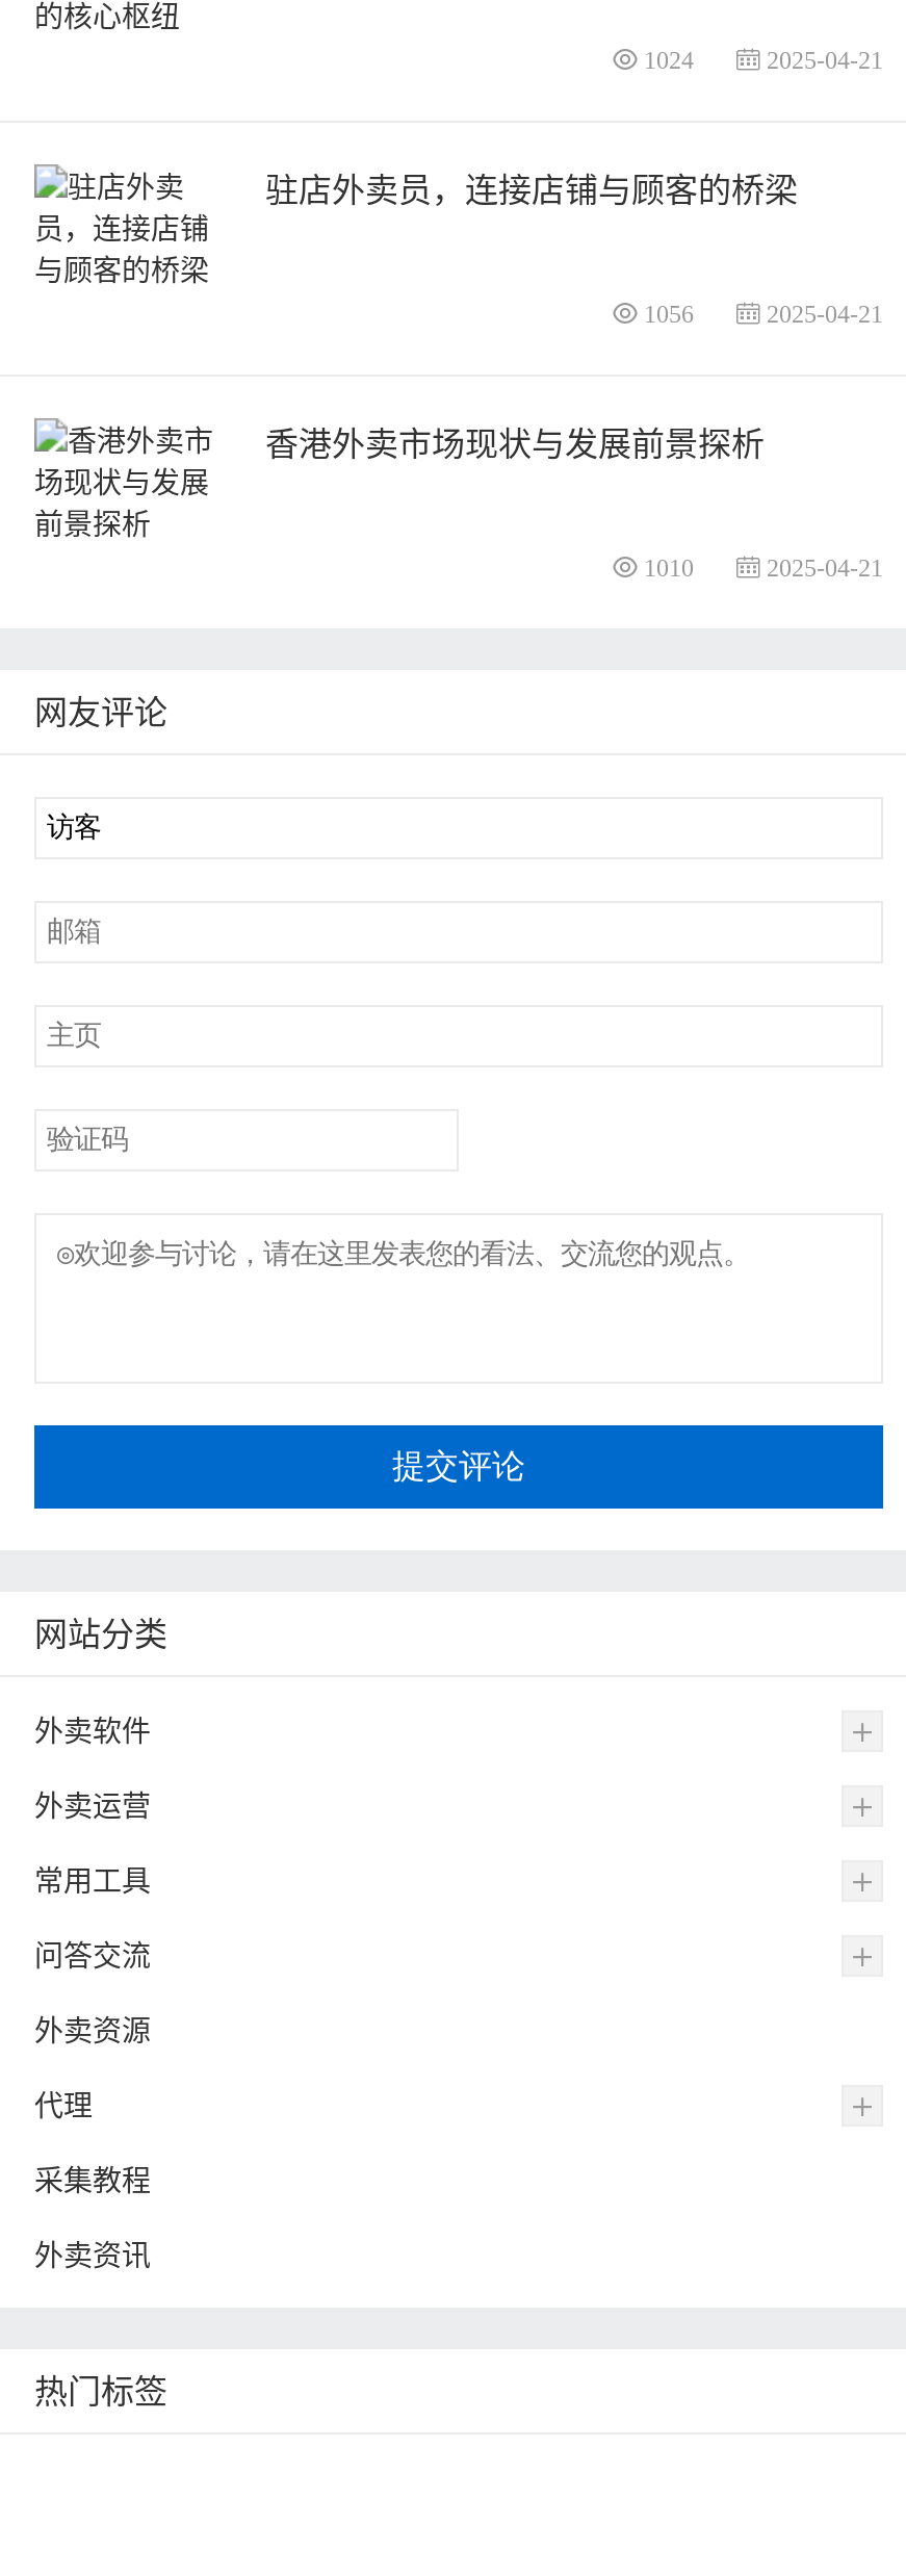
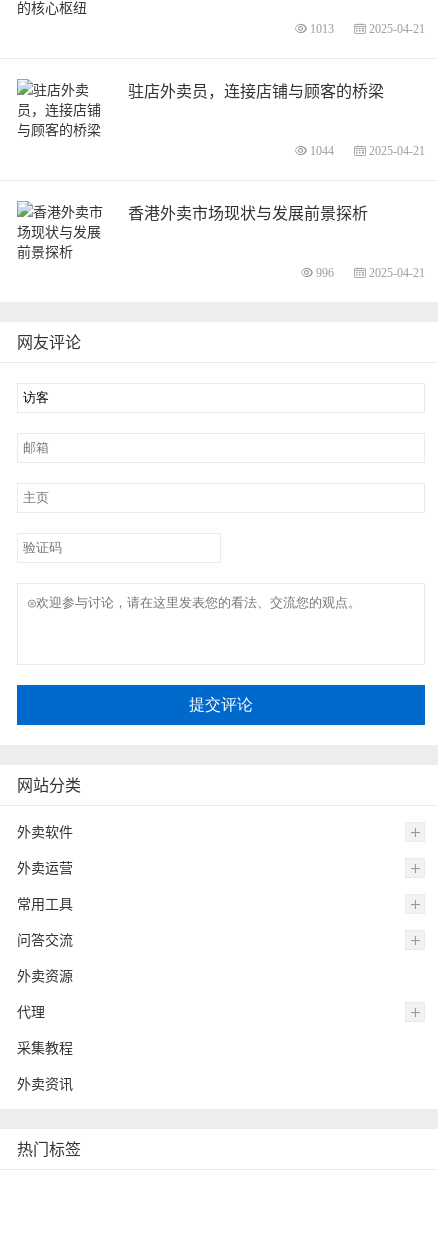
[644,45,694,72] 1024 -> [310,21,334,34] 1013
[644,299,694,326] 1056 -> [310,143,334,156] 1044
[644,552,694,579] 1010 -> [316,265,334,278] 996

